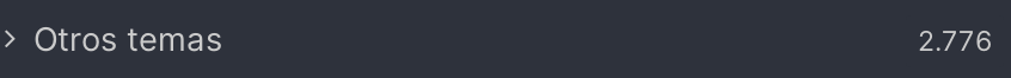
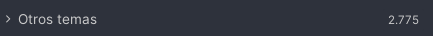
[918,25,992,58] 2.776 -> [388,13,419,27] 2.775

